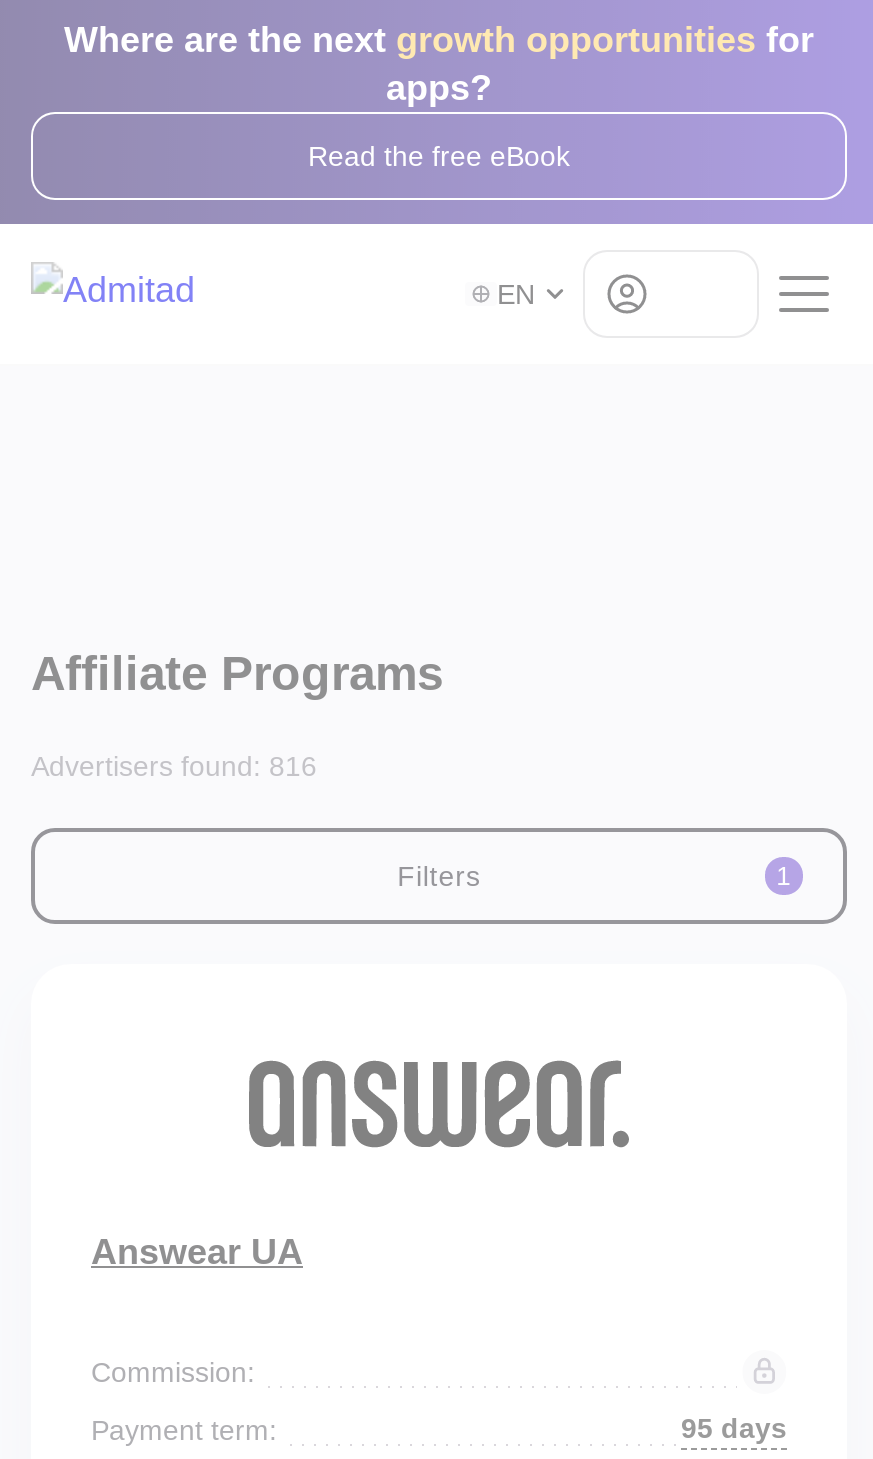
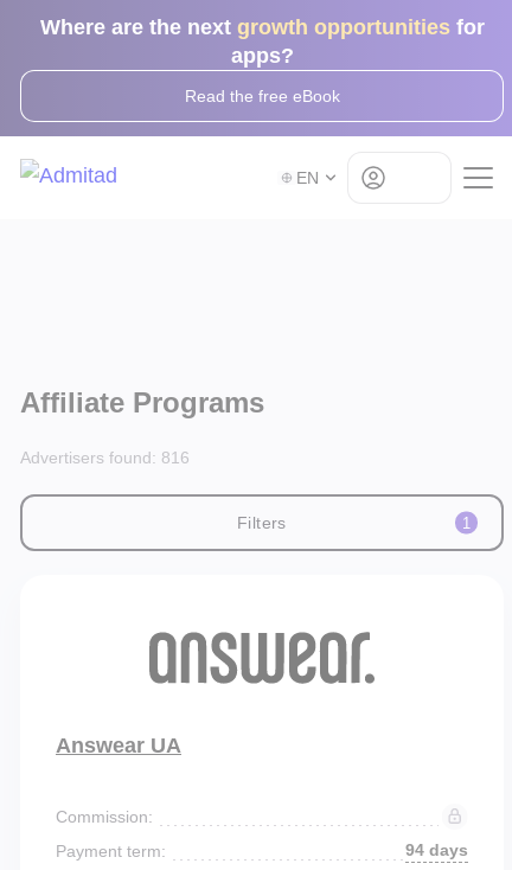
[681,1412,787,1444] 95 days -> [405,840,468,859] 94 days

